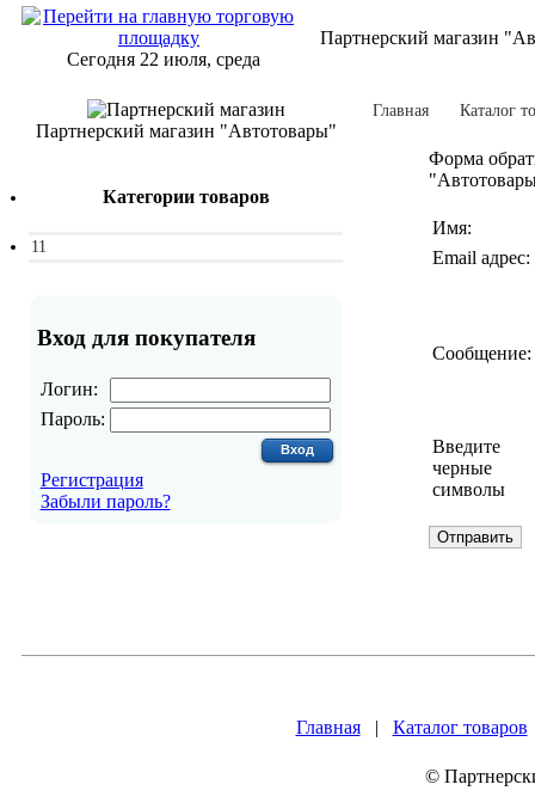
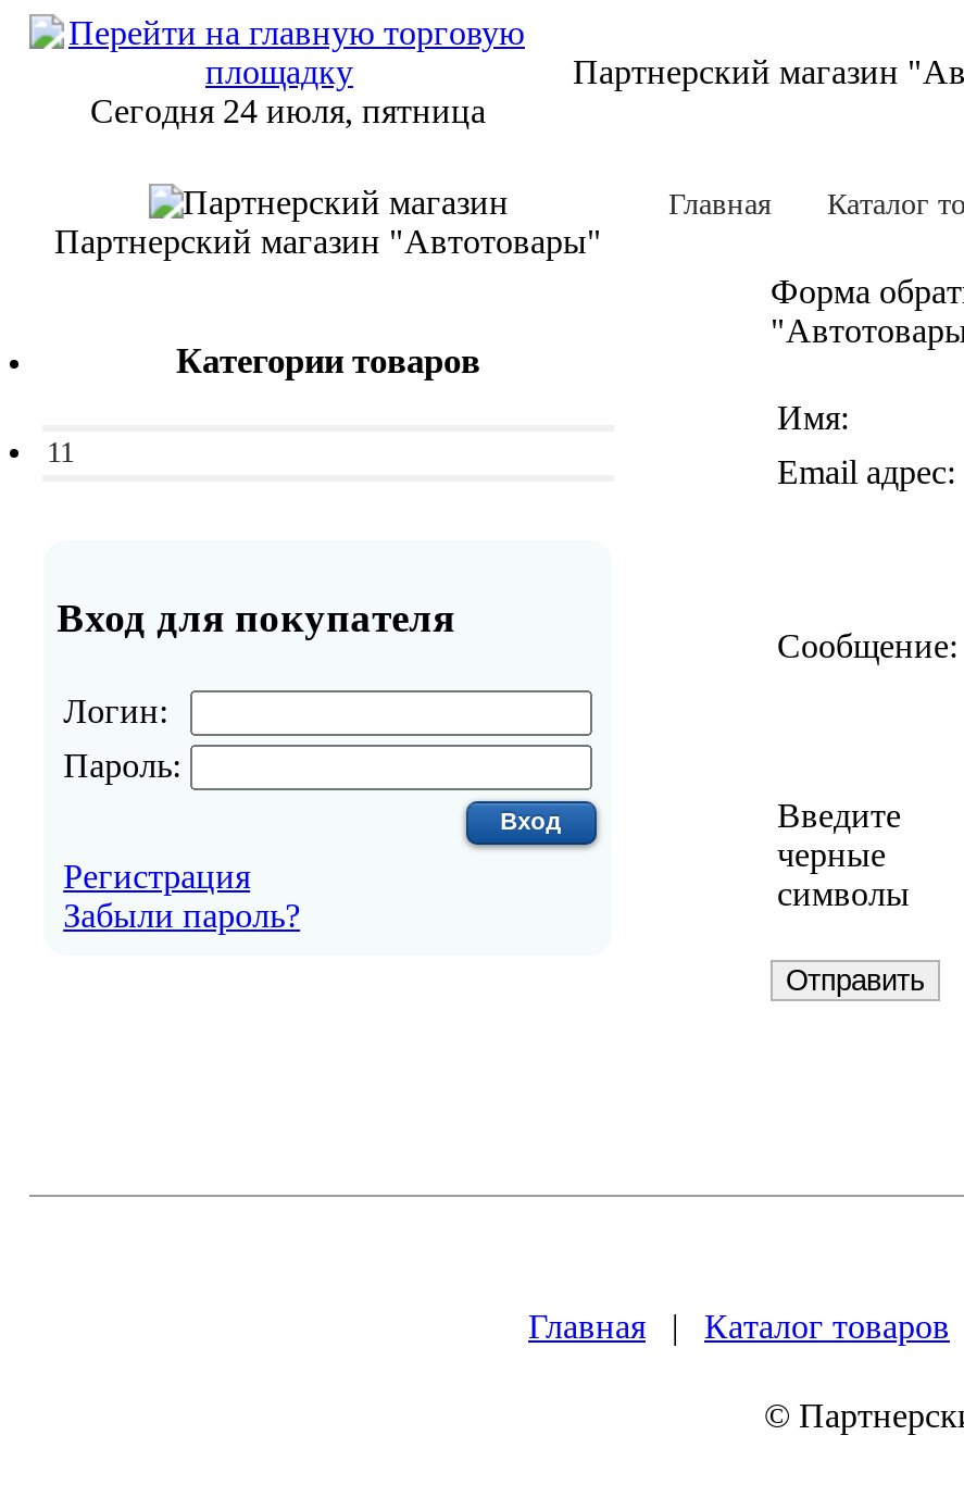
[57,49,260,69] Сегодня 22 июля, среда -> [73,92,486,129] Сегодня 24 июля, пятница

